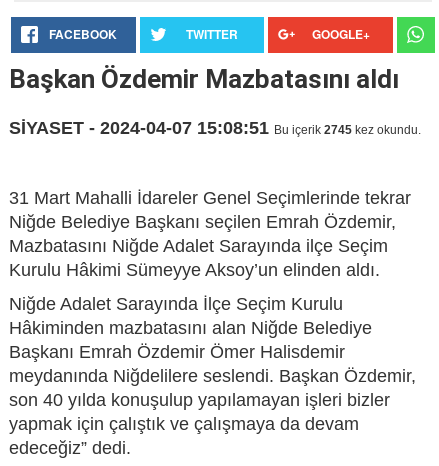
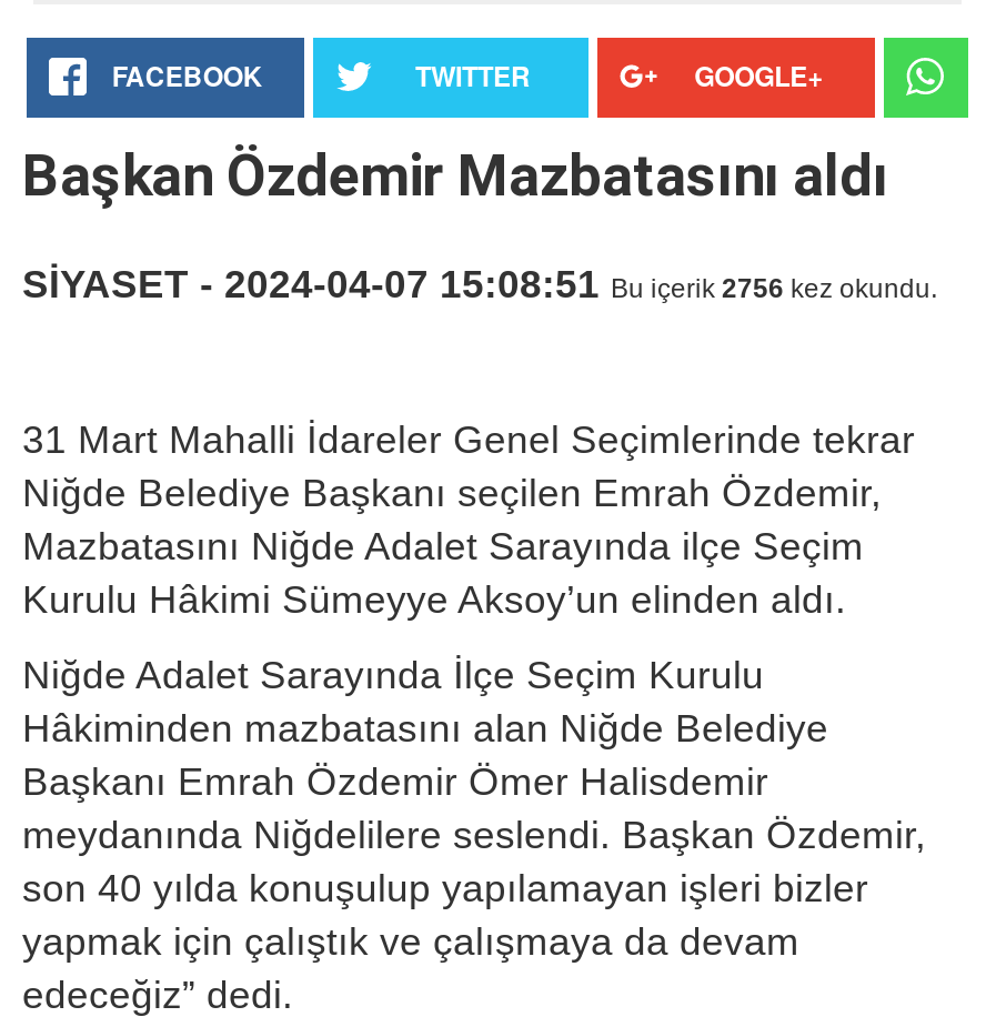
[9,118,421,138] SİYASET - 2024-04-07 15:08:51 Bu içerik 2745 kez okundu. -> [22,262,937,307] SİYASET - 2024-04-07 15:08:51 Bu içerik 2756 kez okundu.

